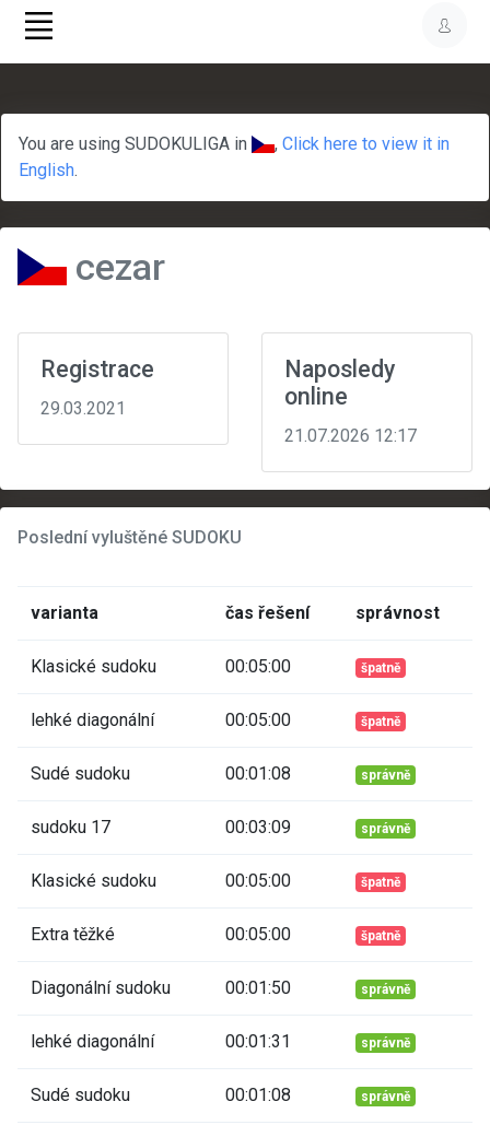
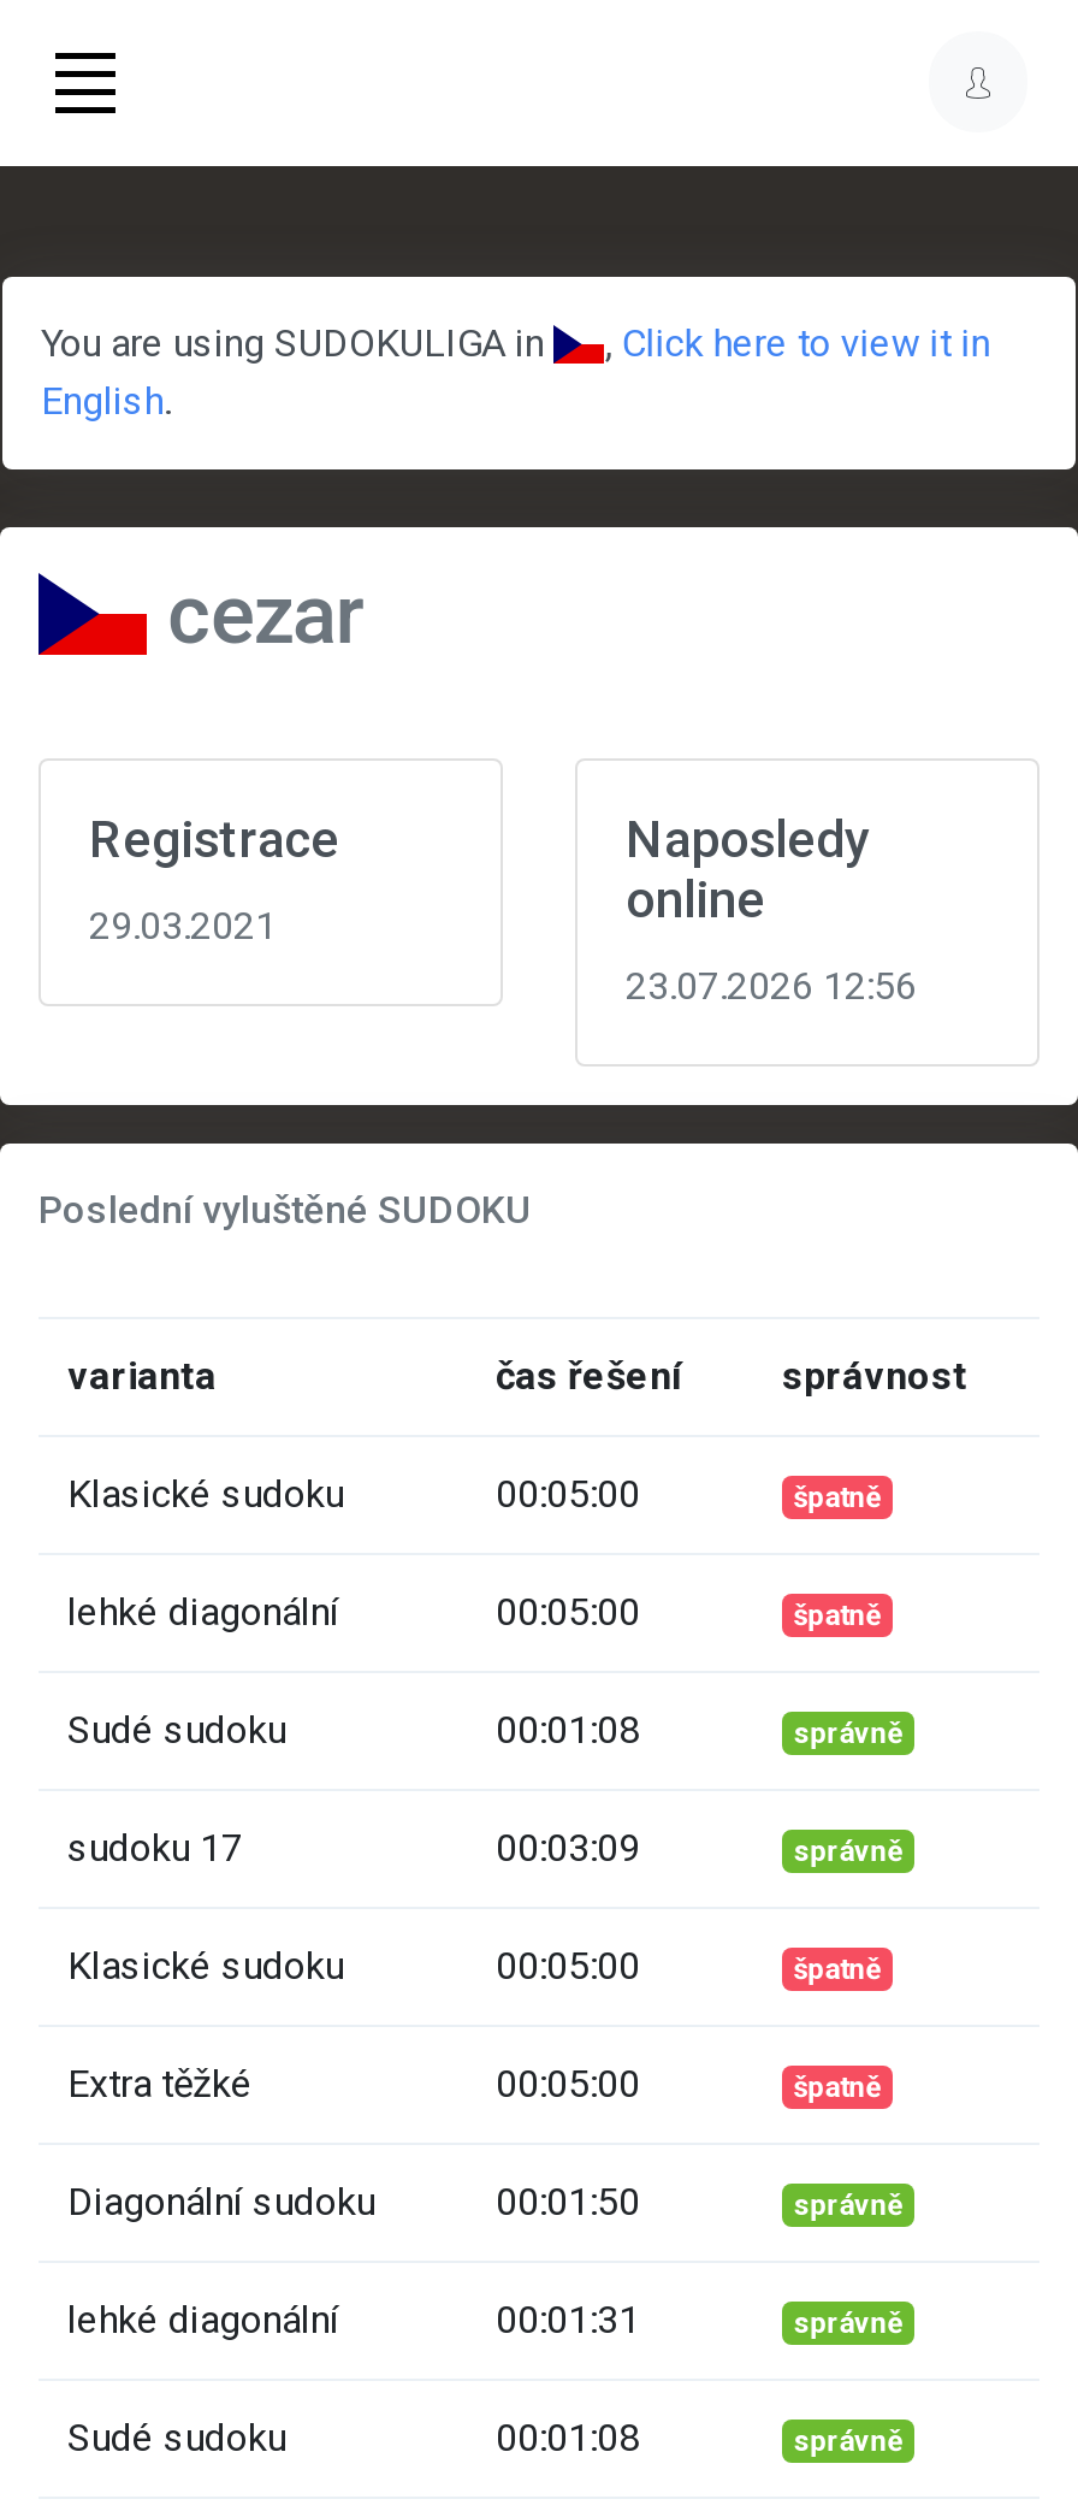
[284,425,417,446] 21.07.2026 12:17 -> [626,963,917,1009] 23.07.2026 12:56

